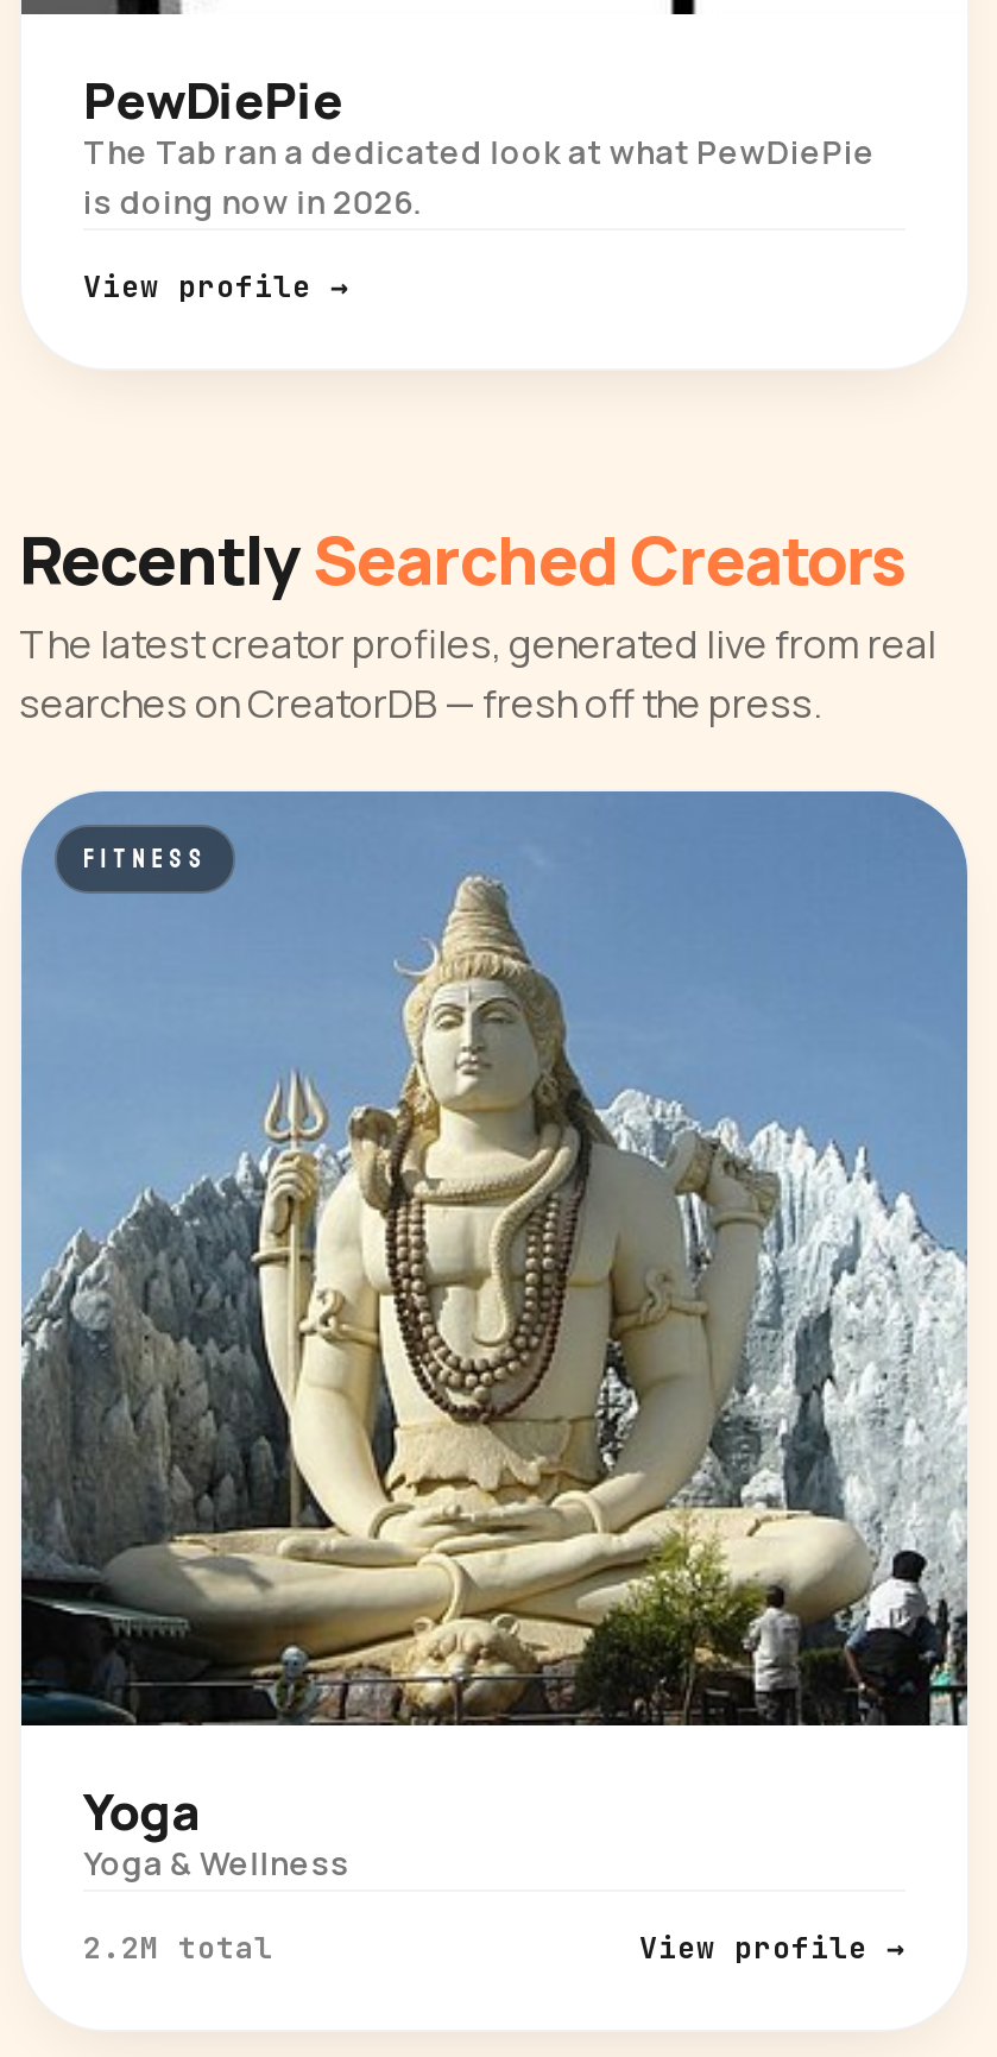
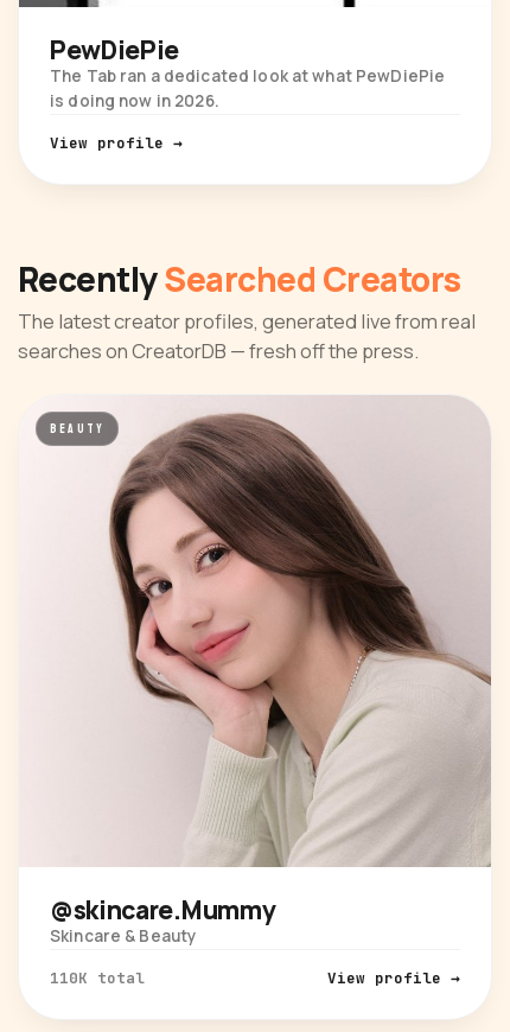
[19,789,970,1728] [image] | FITNESS -> [19,396,491,867] [image] | BEAUTY
[83,1778,349,1885] Yoga | Yoga & Wellness -> [50,893,276,947] @skincare.Mummy | Skincare & Beauty
[83,1928,273,1968] 2.2M total -> [50,968,145,988] 110K total

